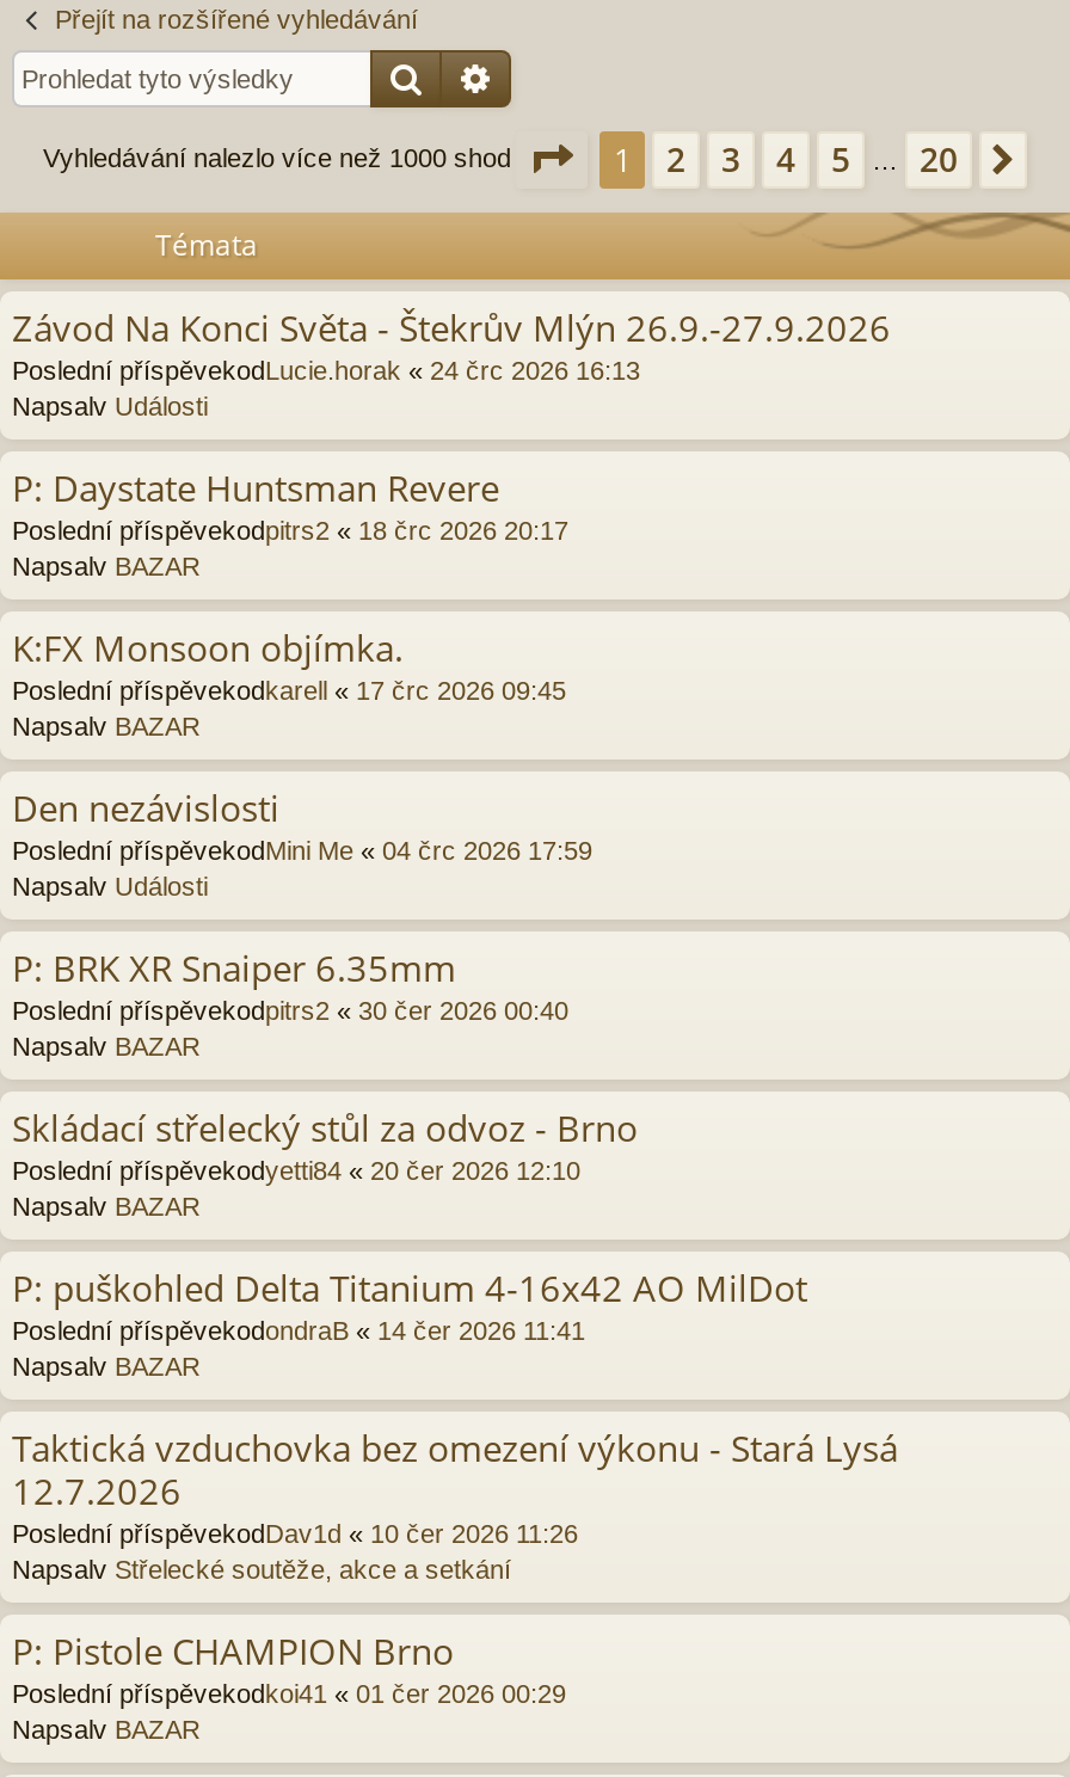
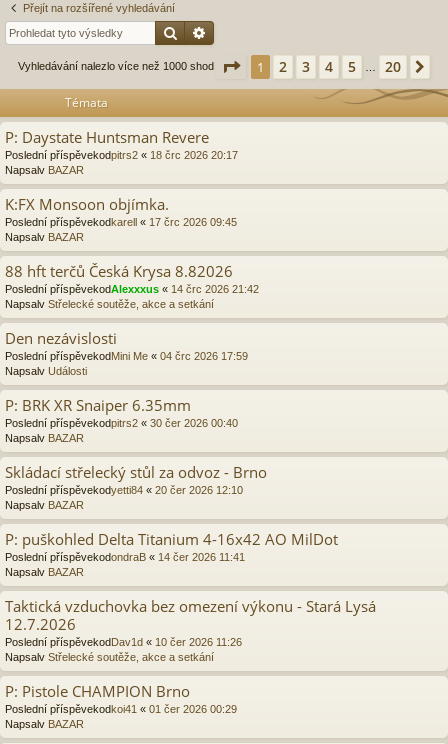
[12,303,891,420] Závod Na Konci Světa - Štekrův Mlýn 26.9.-27.9.2026 | Poslední příspěvekod Lucie.horak «24 črc 2026 16:13 | Napsalv Události -> none
moved [12,463,568,740] -> [5,127,238,243]: P: Daystate Huntsman Revere | Poslední příspěvekodpitrs2 «18 črc 2026 20:17 | Napsalv BAZAR | K:FX Monsoon objímka. | Poslední příspěvekodkarell «17 črc 2026 09:45 | Napsalv BAZAR
none -> [5,261,259,310] 88 hft terčů Česká Krysa 8.82026 | Poslední příspěvekodAlexxxus «14 črc 2026 21:42 | Napsalv Střelecké soutěže, akce a setkání

